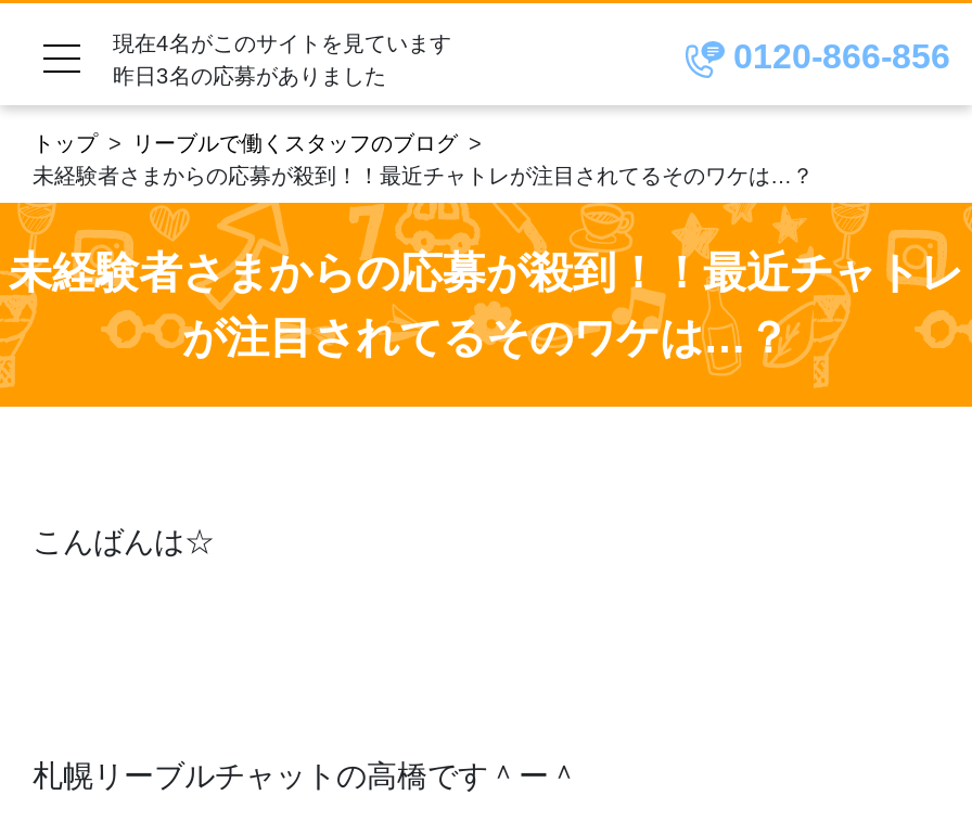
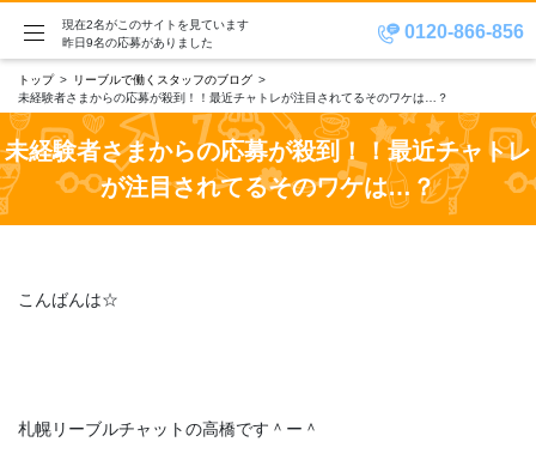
[113,30,451,54] 現在4名がこのサイトを見ています -> [62,17,249,31] 現在2名がこのサイトを見ています
[113,63,386,87] 昨日3名の応募がありました -> [62,35,213,49] 昨日9名の応募がありました

